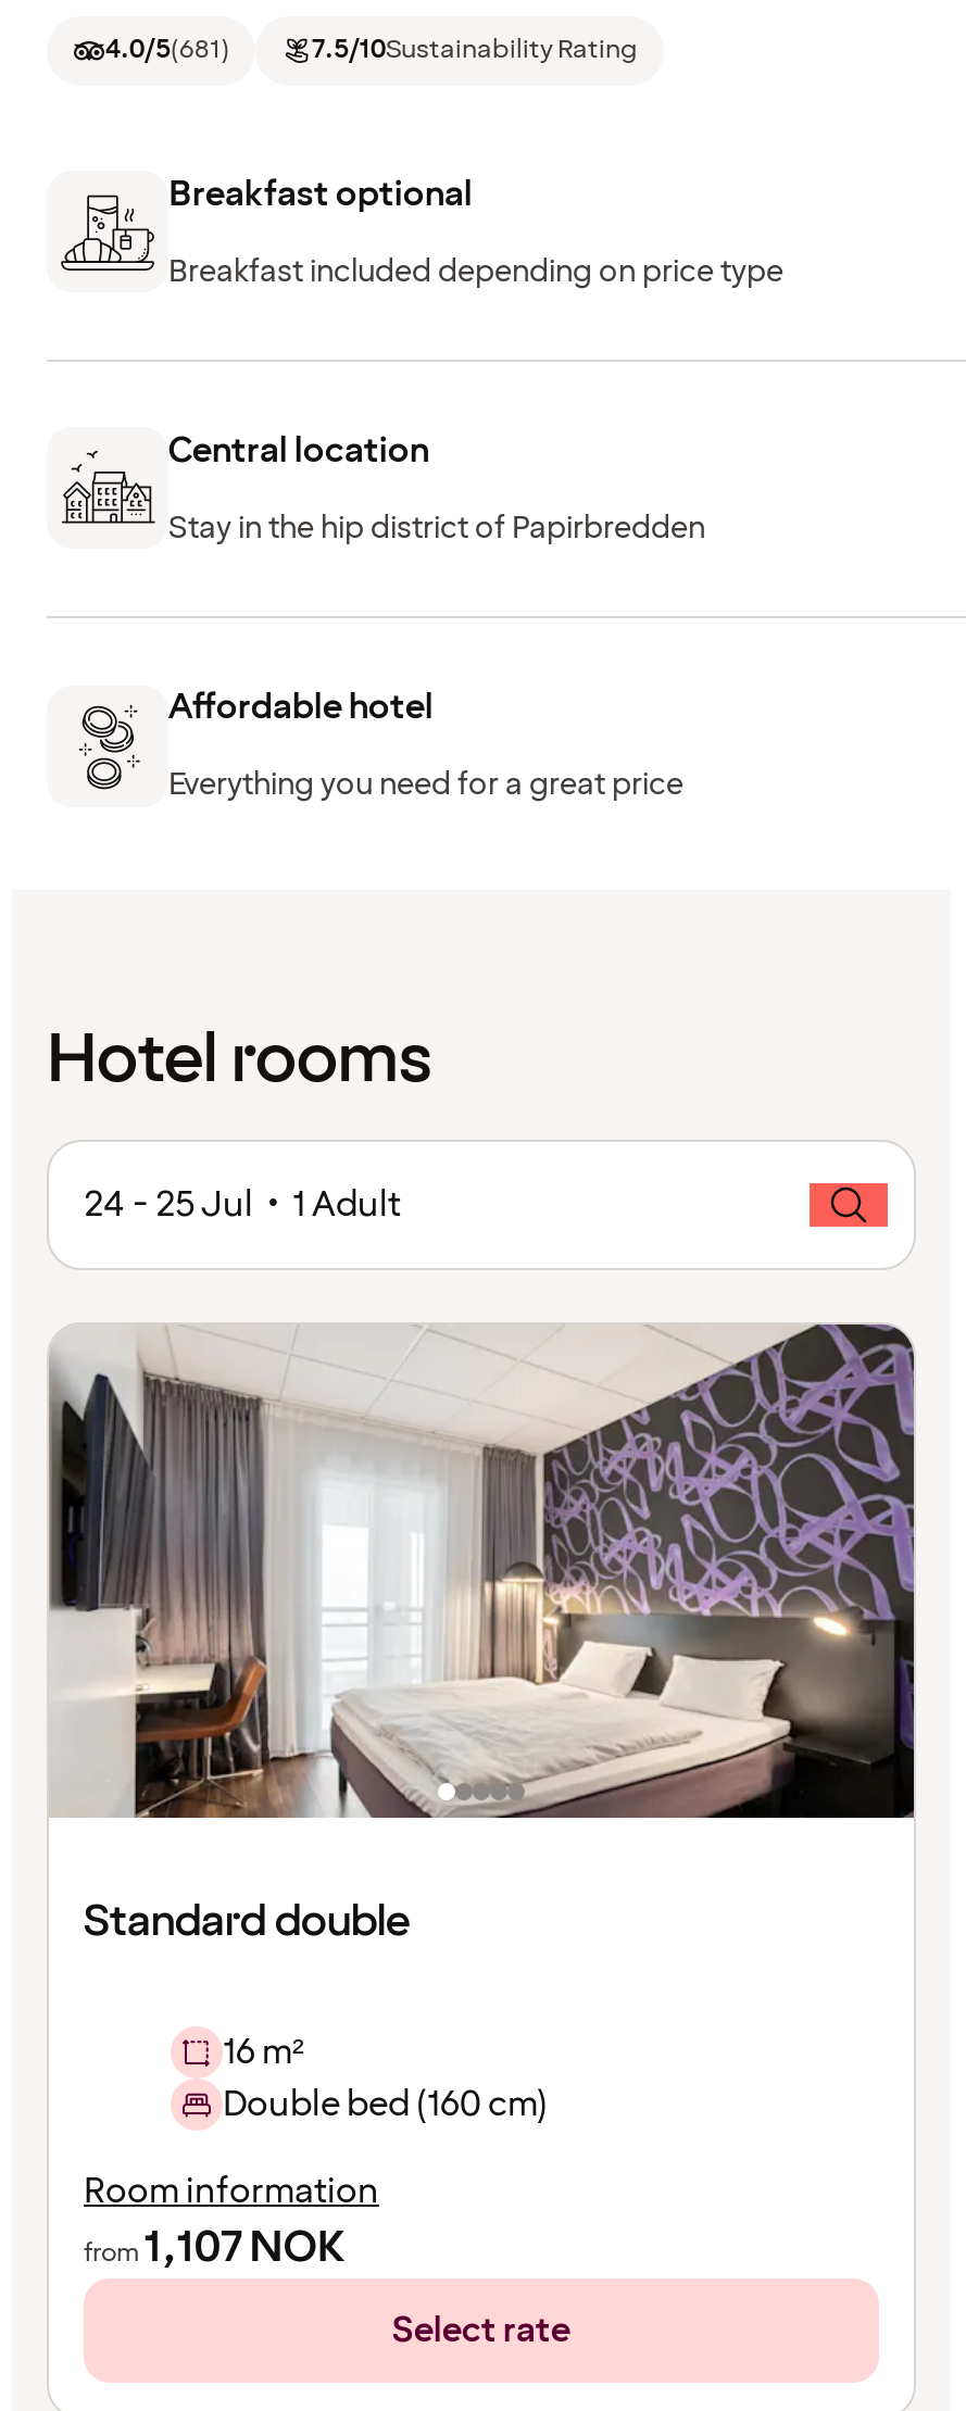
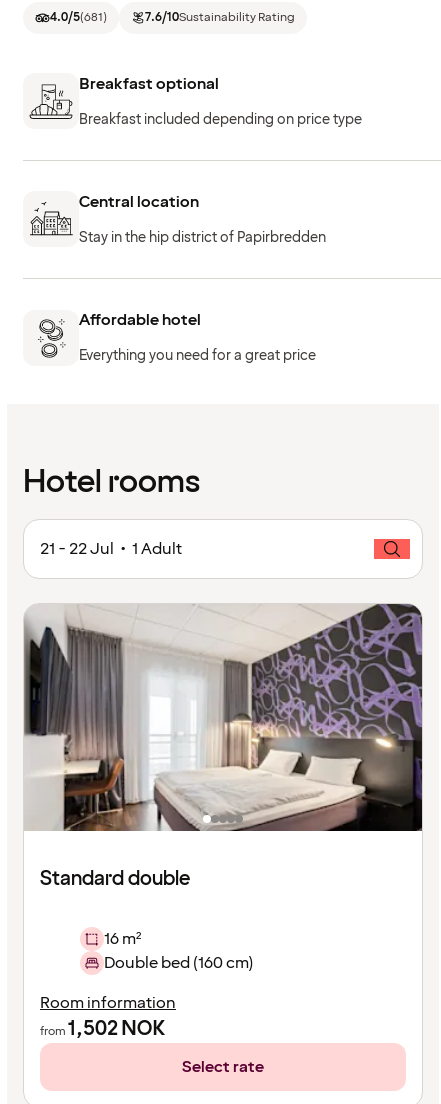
[312,33,638,70] 7.5/10Sustainability Rating -> [145,9,295,26] 7.6/10Sustainability Rating
[84,1181,401,1228] 24 - 25 Jul • 1 Adult -> [40,538,182,560] 21 - 22 Jul • 1 Adult
[84,2217,344,2278] from1,107 NOK -> [40,1015,165,1043] from1,502 NOK

